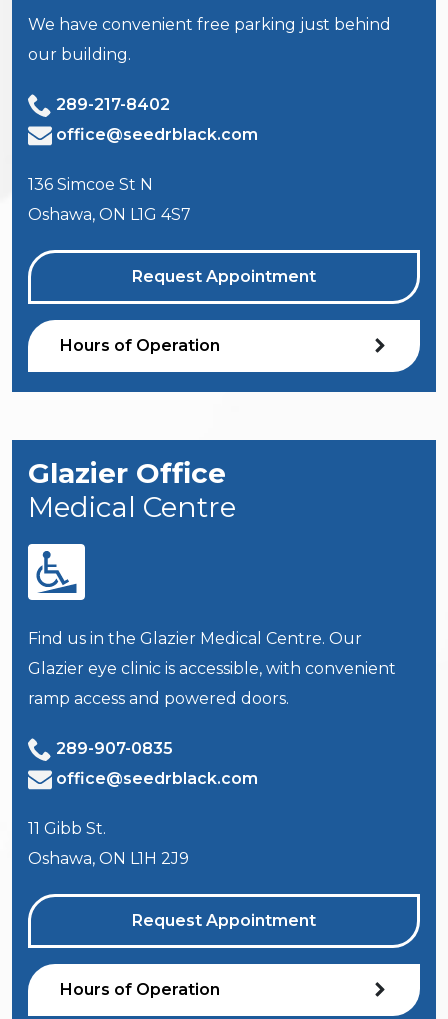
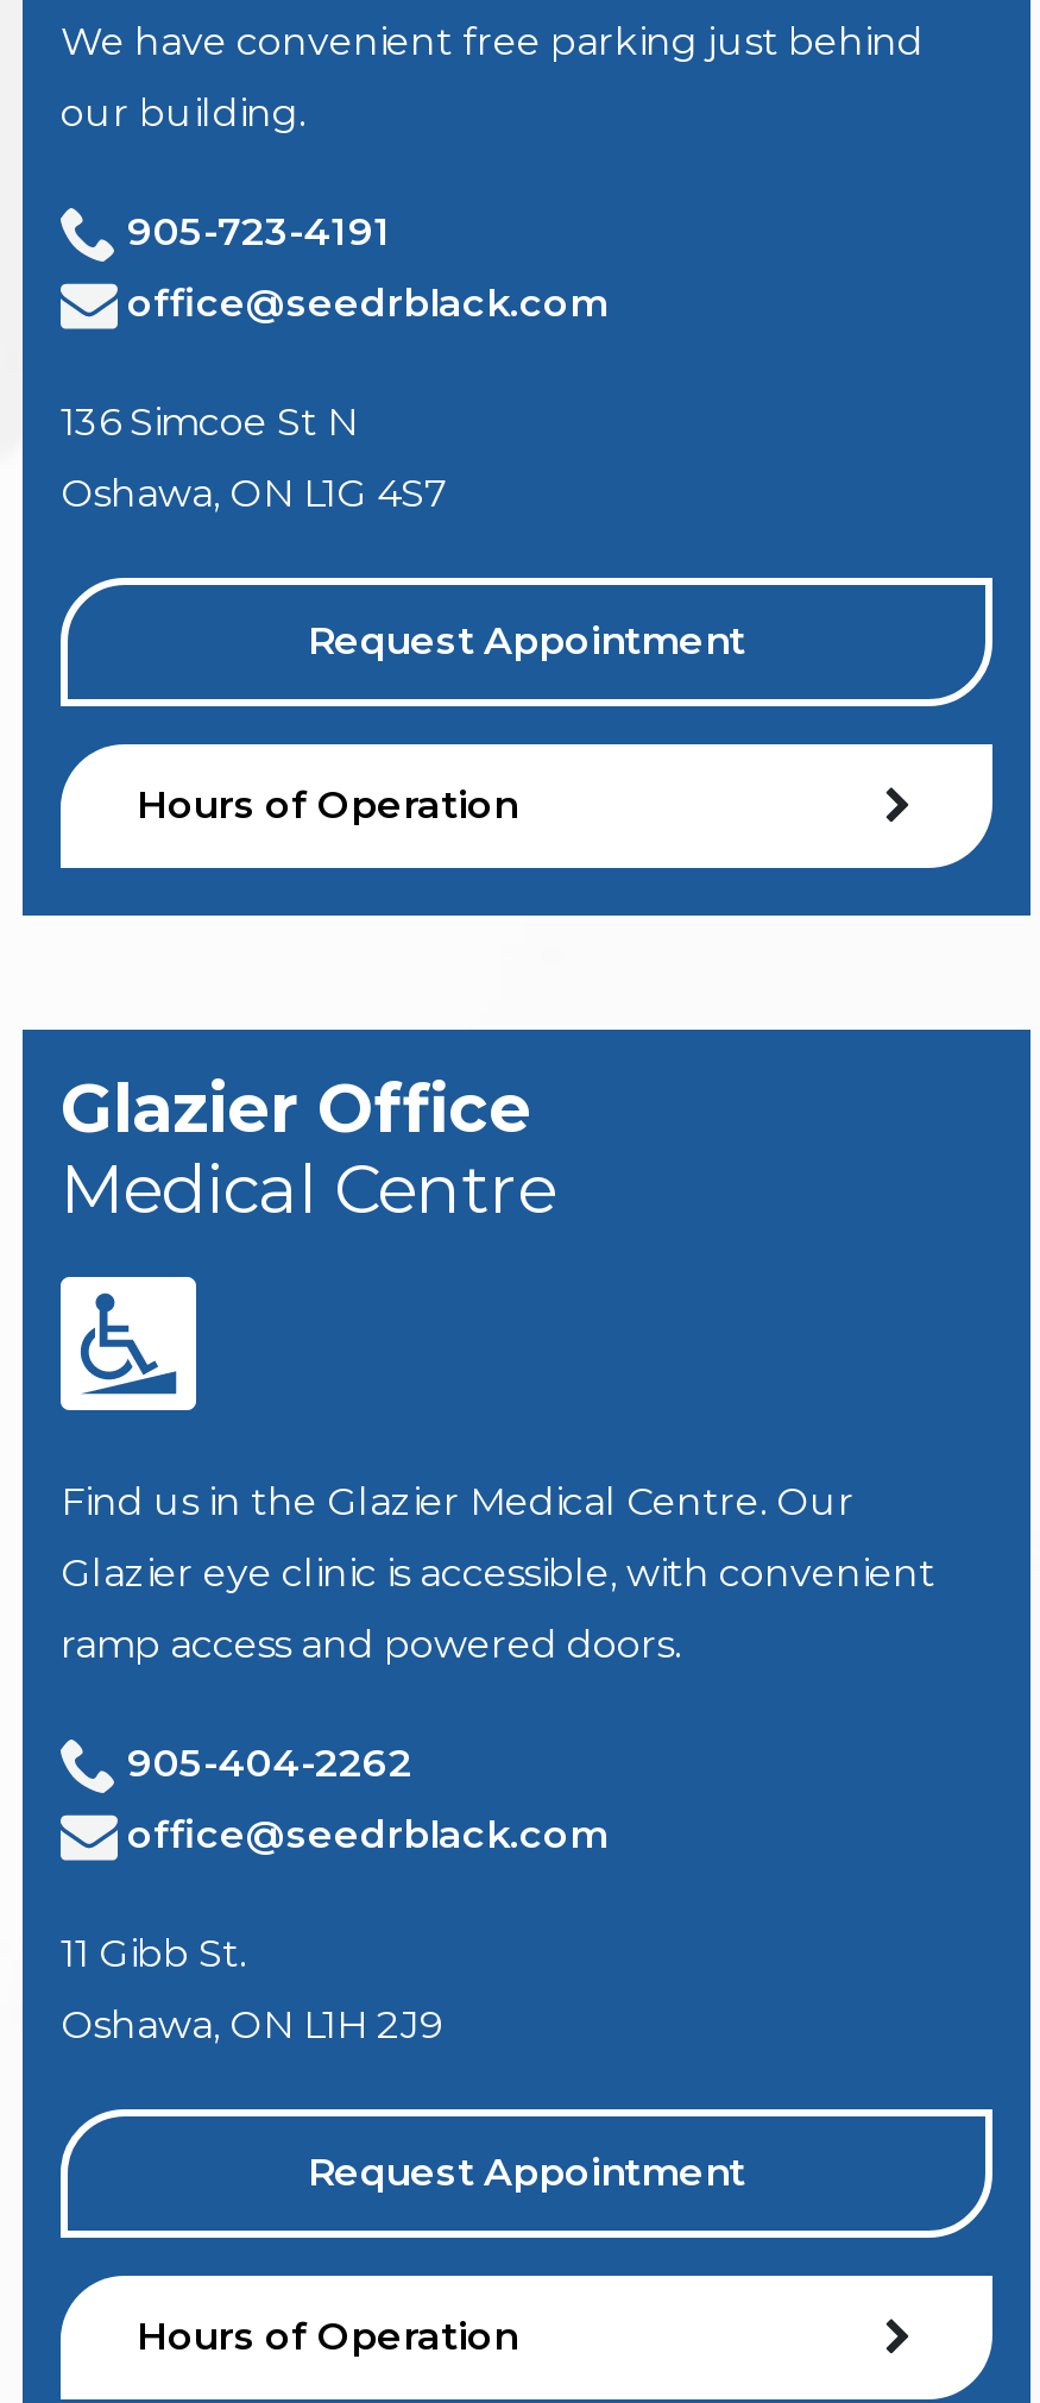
[56,95,170,114] 289-217-8402 -> [127,208,391,253] 905-723-4191
[56,739,173,758] 289-907-0835 -> [127,1740,412,1785] 905-404-2262

